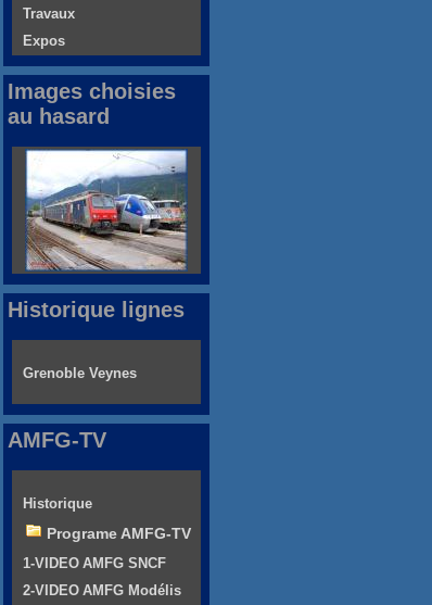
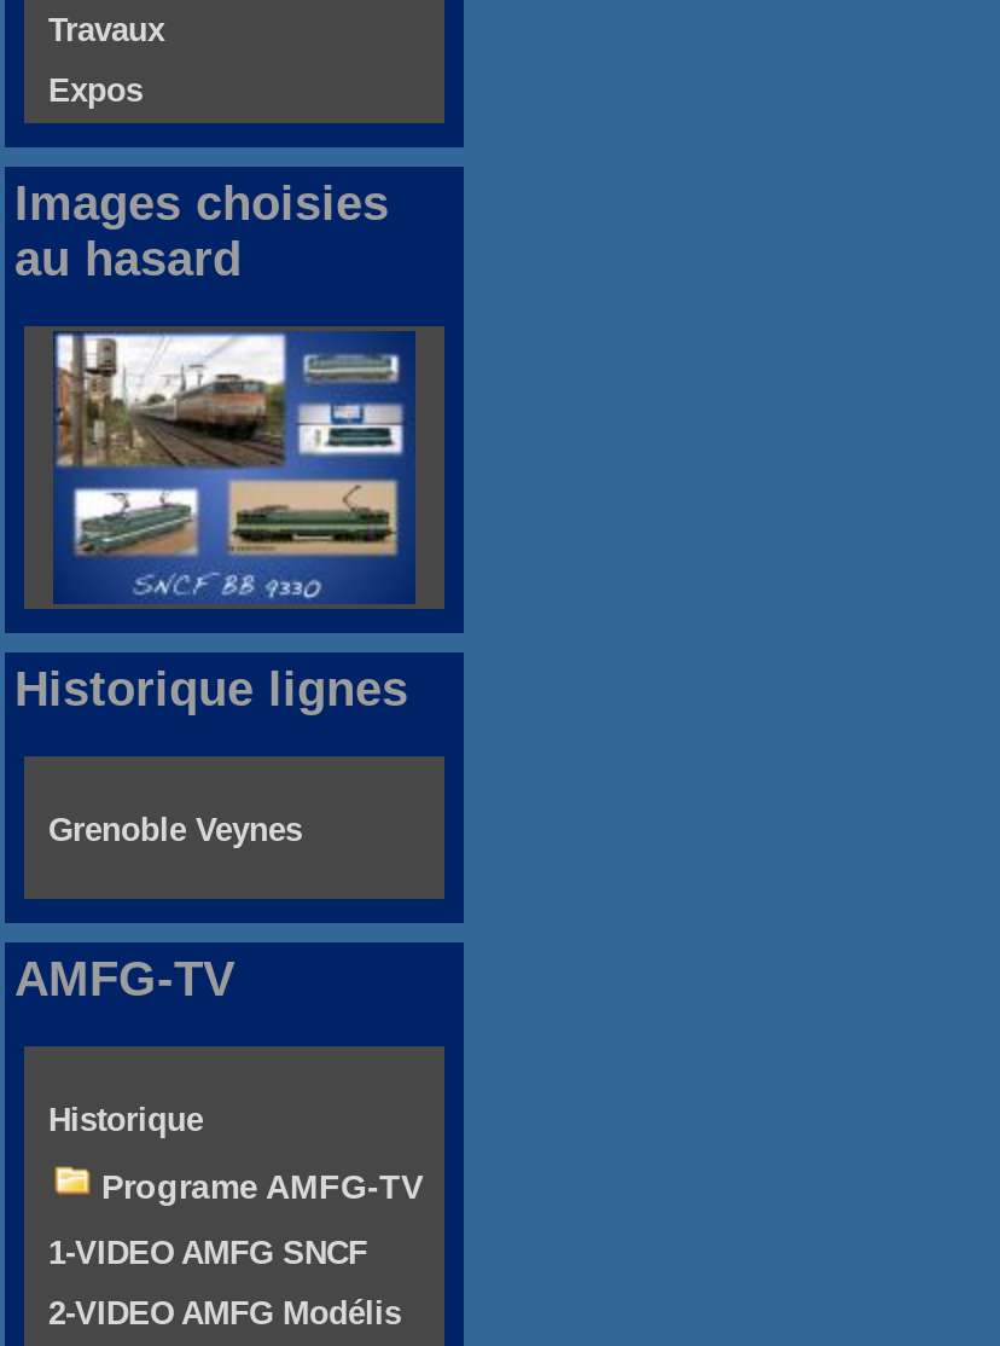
[25,149,188,272] [image] -> [53,331,415,604] [image]

